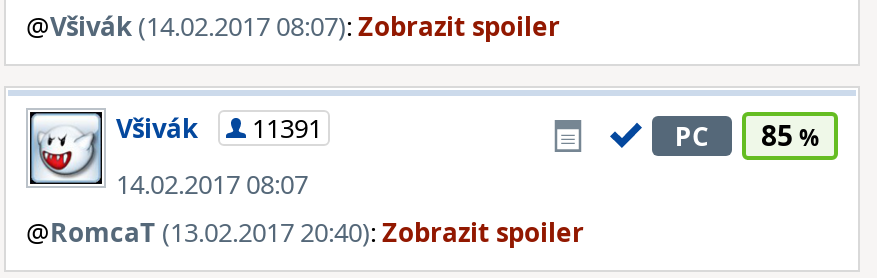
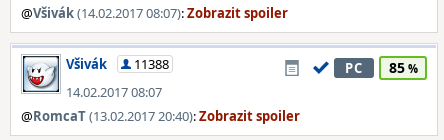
[116,110,322,146] Všivák 11391 -> [66,55,169,73] Všivák 11388

